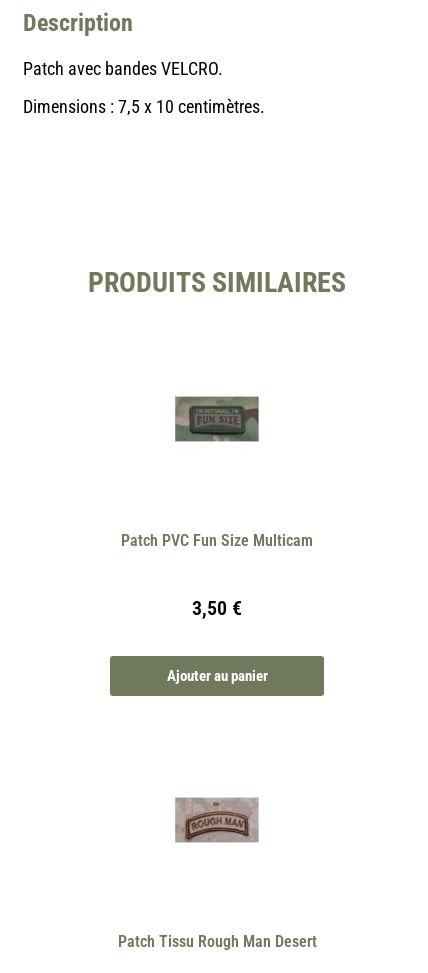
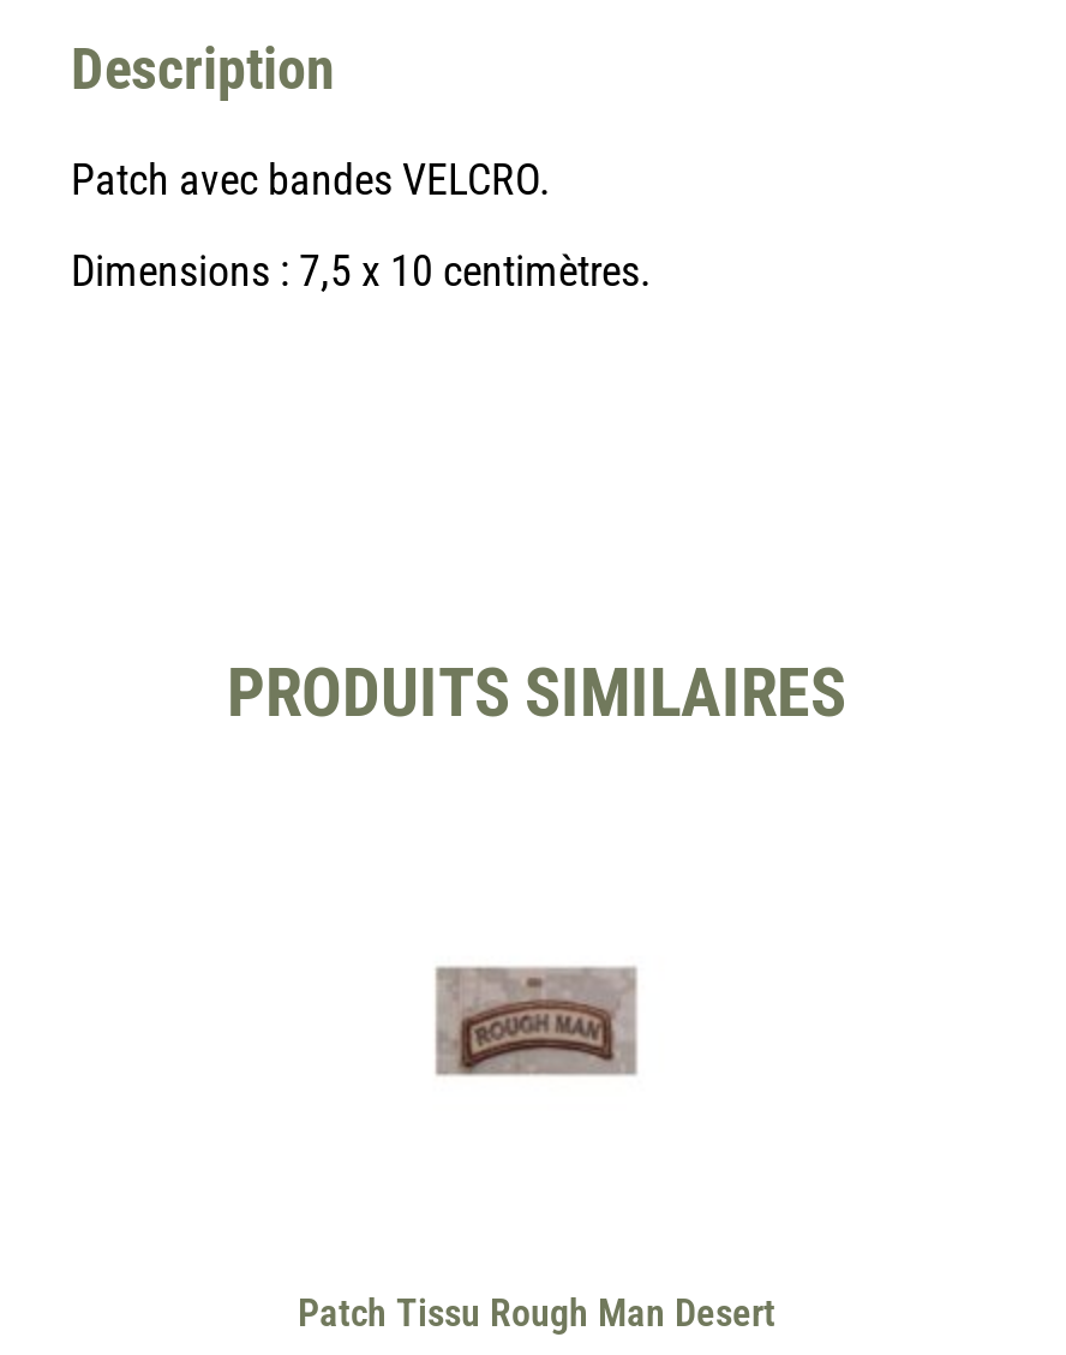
[174,397,259,442] [image] -> none
[121,531,313,685] Patch PVC Fun Size Multicam | 3,50 € | Ajouter au panier -> none

